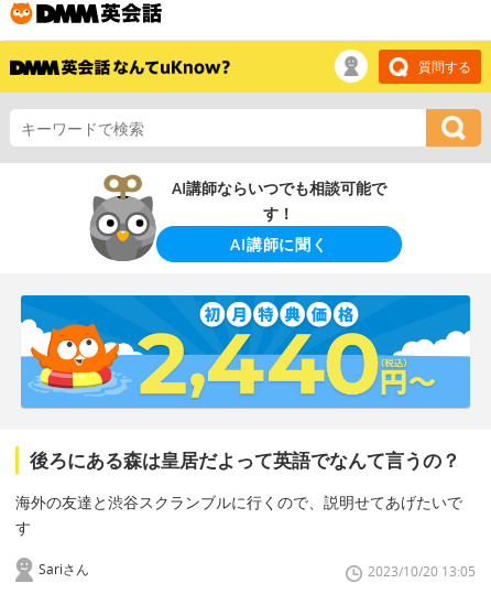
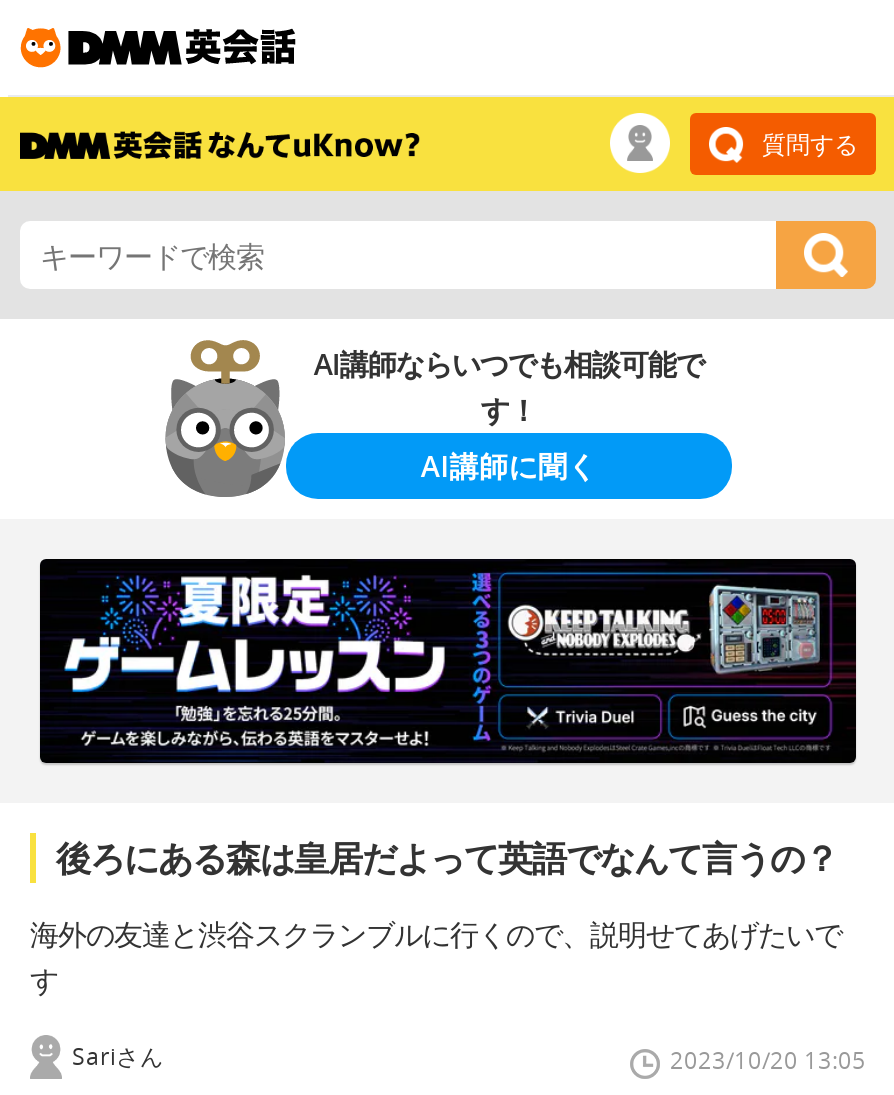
[20,294,471,409] [image] -> [38,557,858,765] [image]

